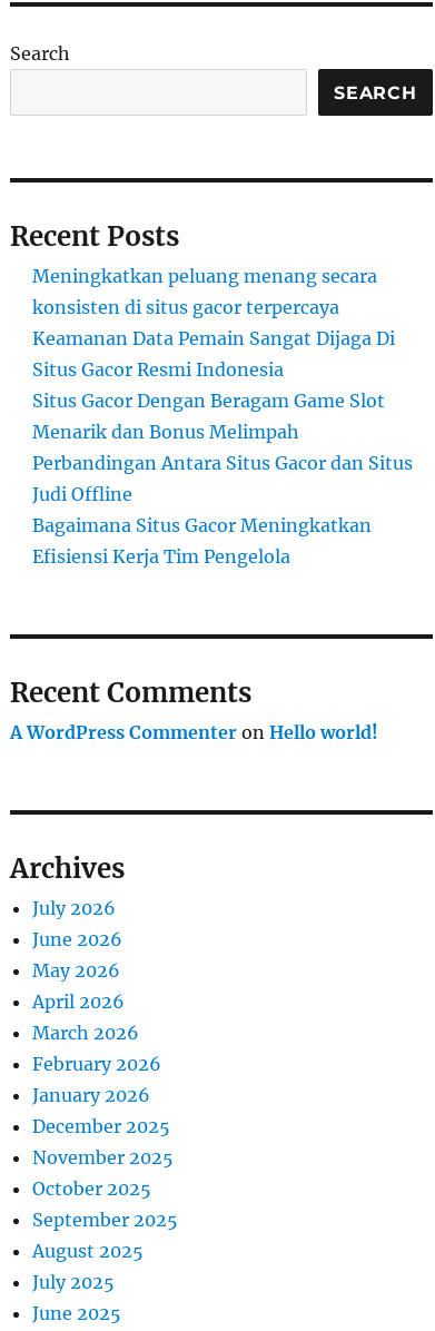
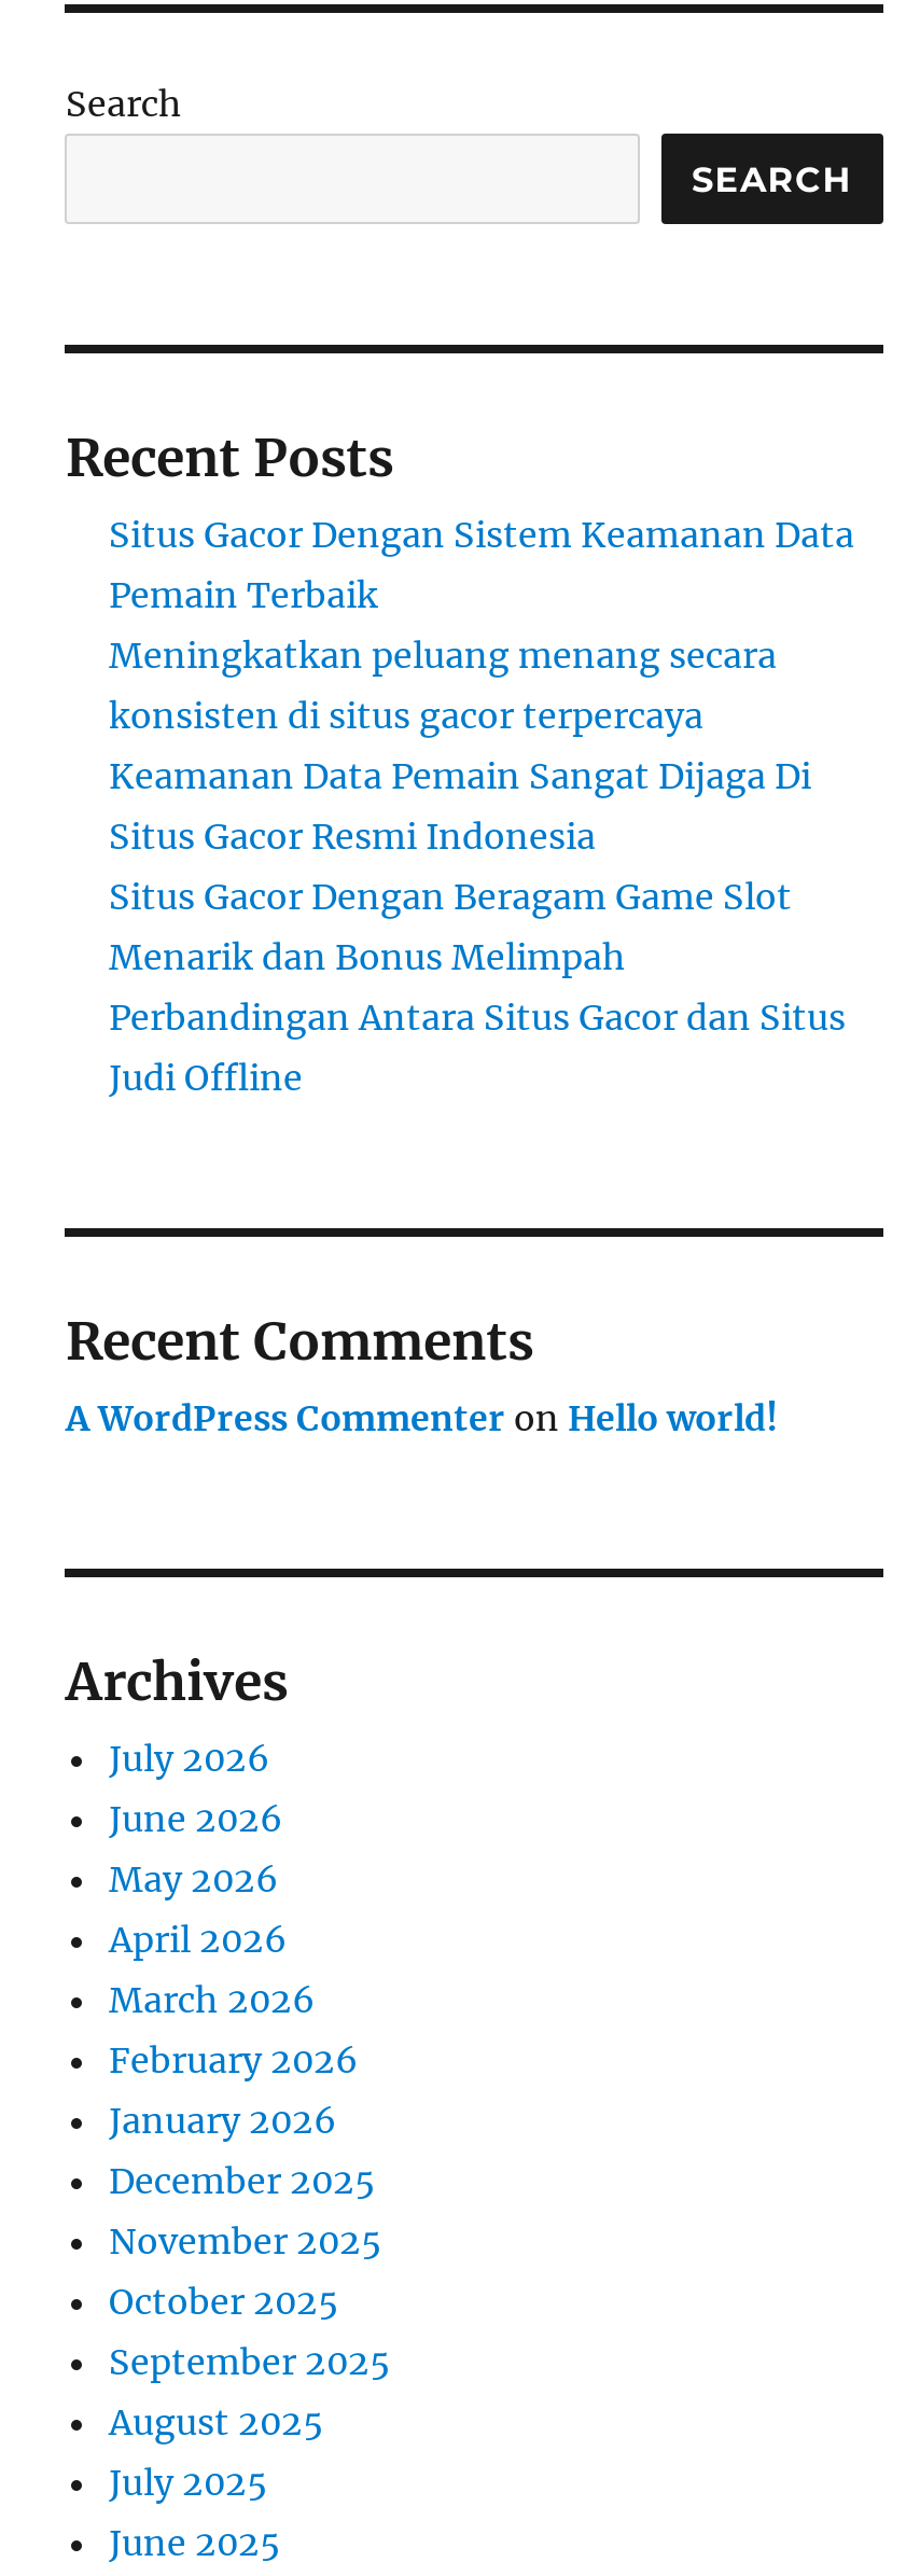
none -> [109,513,854,616] Situs Gacor Dengan Sistem Keamanan Data | Pemain Terbaik
moved [33,265,413,505] -> [109,634,846,1099]: Meningkatkan peluang menang secara | konsisten di situs gacor terpercaya | Keamanan Data Pemain Sangat Dijaga Di | Situs Gacor Resmi Indonesia | Situs Gacor Dengan Beragam Game Slot | Menarik dan Bonus Melimpah | Perbandingan Antara Situs Gacor dan Situs | Judi Offline
[33,514,372,568] Bagaimana Situs Gacor Meningkatkan | Efisiensi Kerja Tim Pengelola -> none

